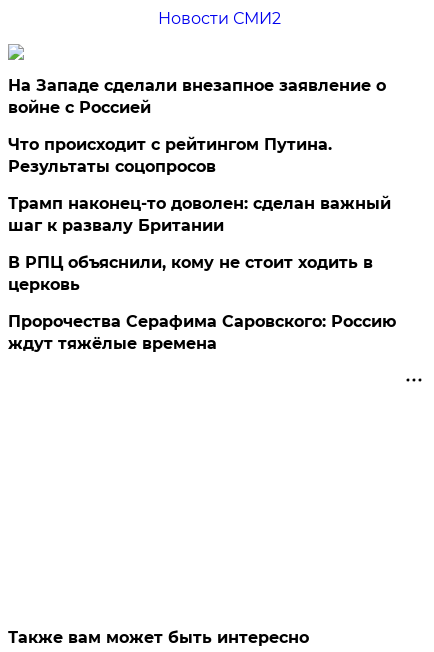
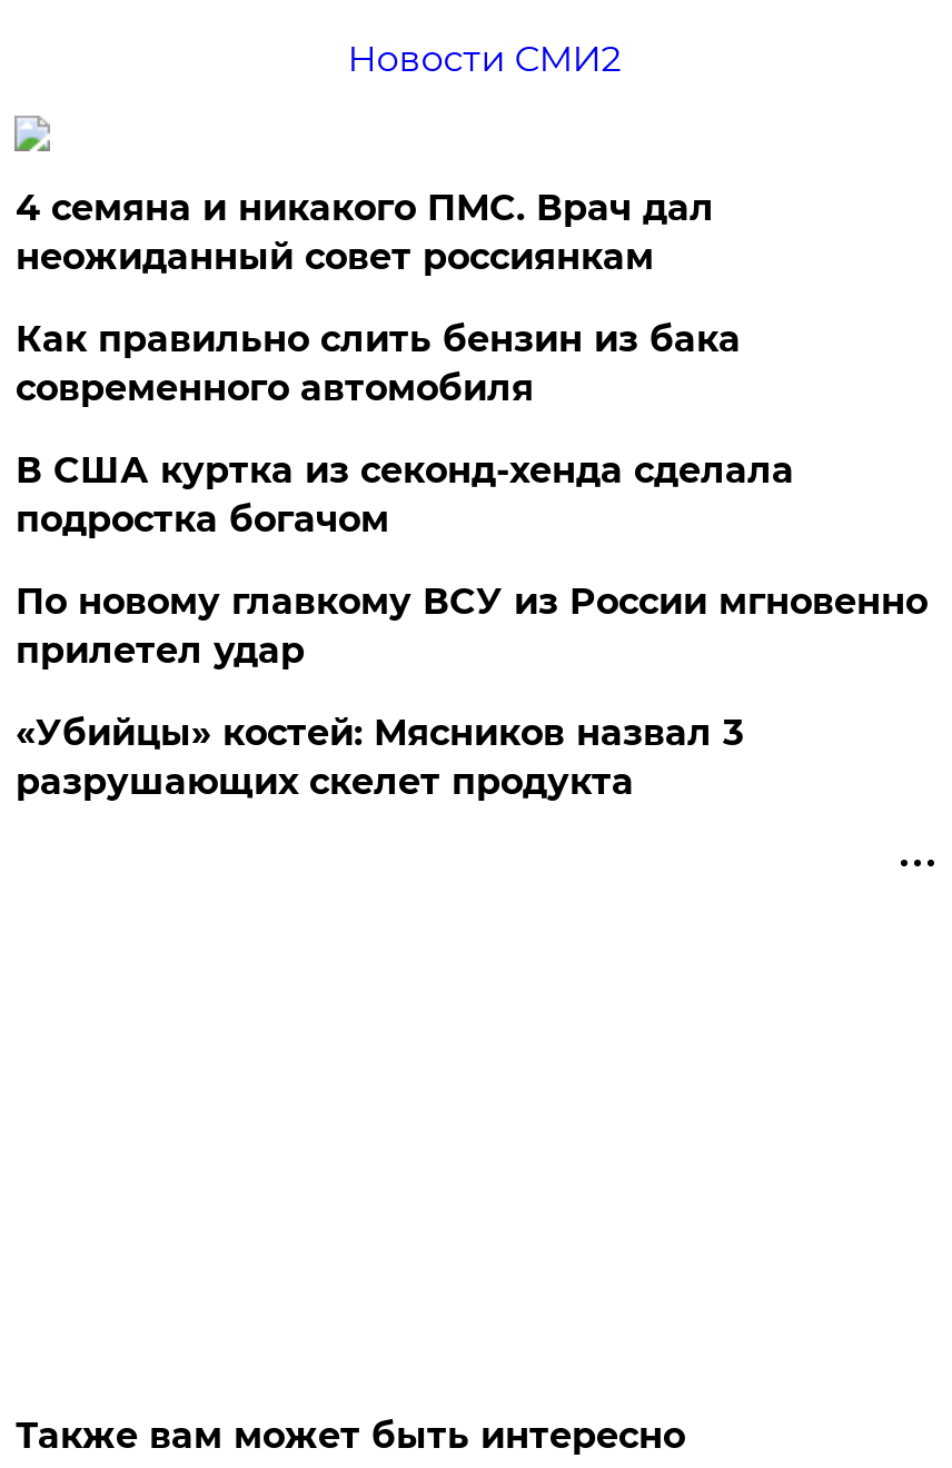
[8,76,386,117] На Западе сделали внезапное заявление о | войне с Россией -> [15,188,714,279] 4 семянa и никакого ПМС. Врач дал | неожиданный совет россиянкам
[8,135,332,176] Что происходит с рейтингом Путина. | Результаты соцопросов -> [15,319,740,410] Как правильно слить бензин из бака | современного автомобиля
[8,194,391,235] Трамп наконец-то доволен: сделан важный | шаг к развалу Британии -> [15,450,794,541] В США куртка из секонд-хенда сделала | подростка богачом
[8,253,373,294] В РПЦ объяснили, кому не стоит ходить в | церковь -> [15,581,927,672] По новому главкому ВСУ из России мгновенно | прилетел удар
[8,312,396,353] Пророчества Серафима Саровского: Россию | ждут тяжёлые времена -> [15,712,743,804] «Убийцы» костей: Мясников назвал 3 | разрушающих скелет продукта

